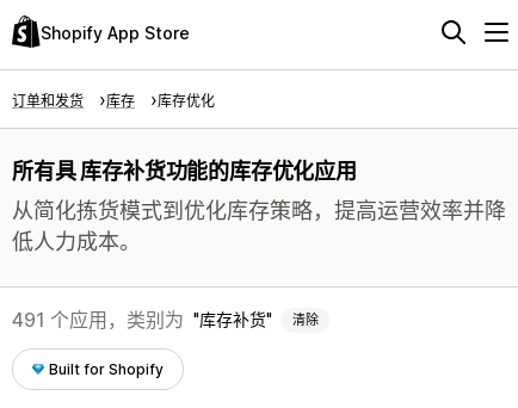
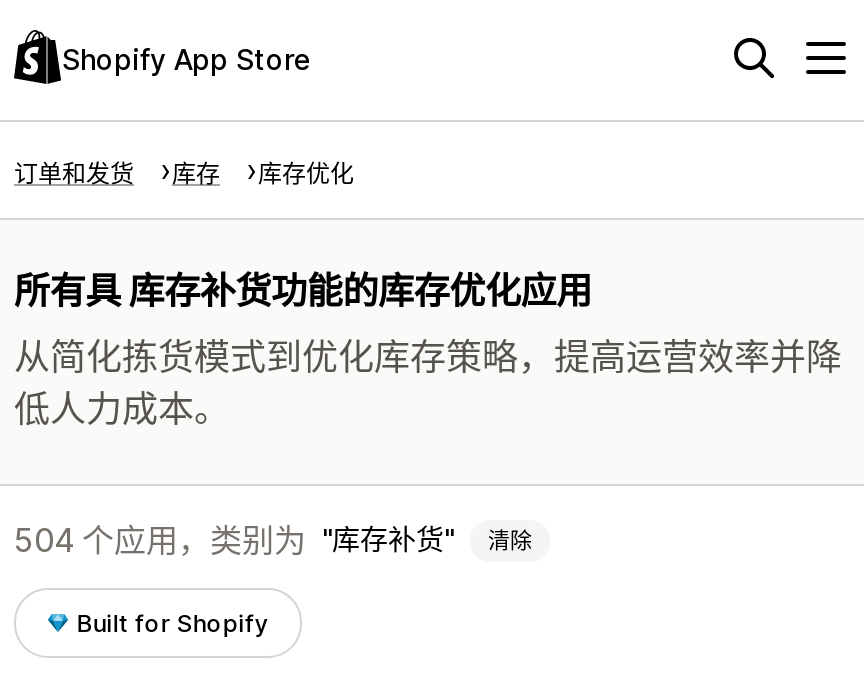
[12,308,184,332] 491 个应用，类别为 -> [14,520,306,560] 504 个应用，类别为

